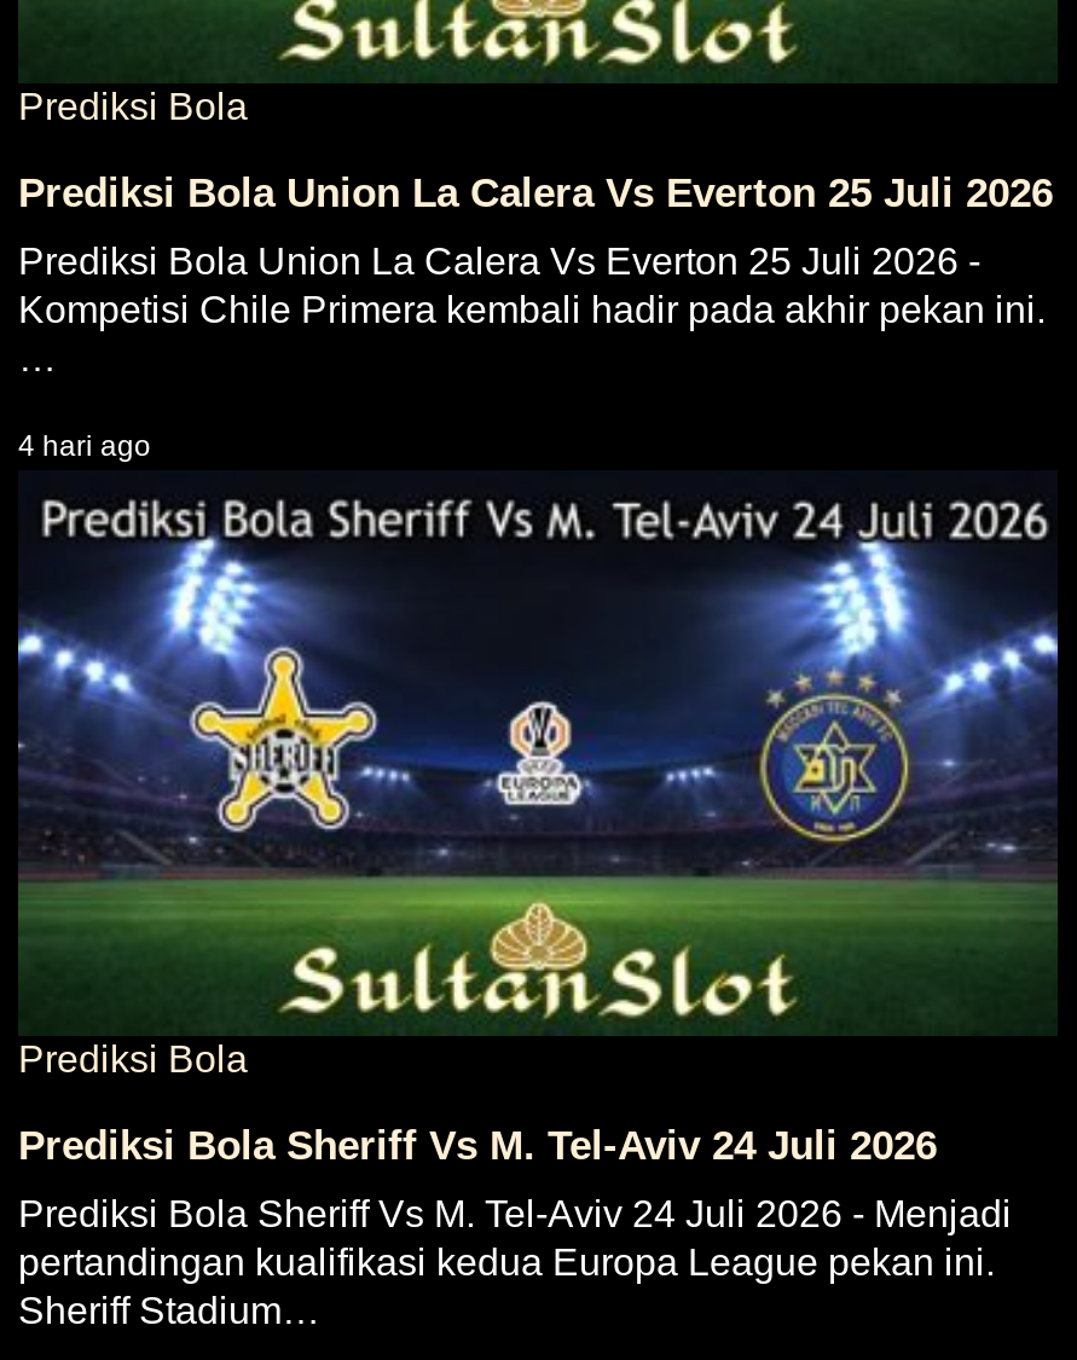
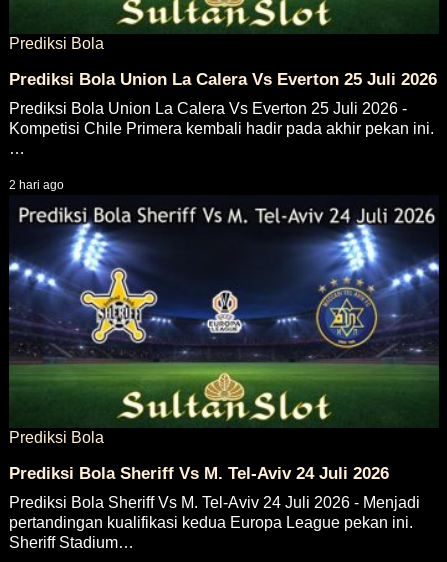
[18,429,151,463] 4 hari ago -> [9,178,64,192] 2 hari ago

